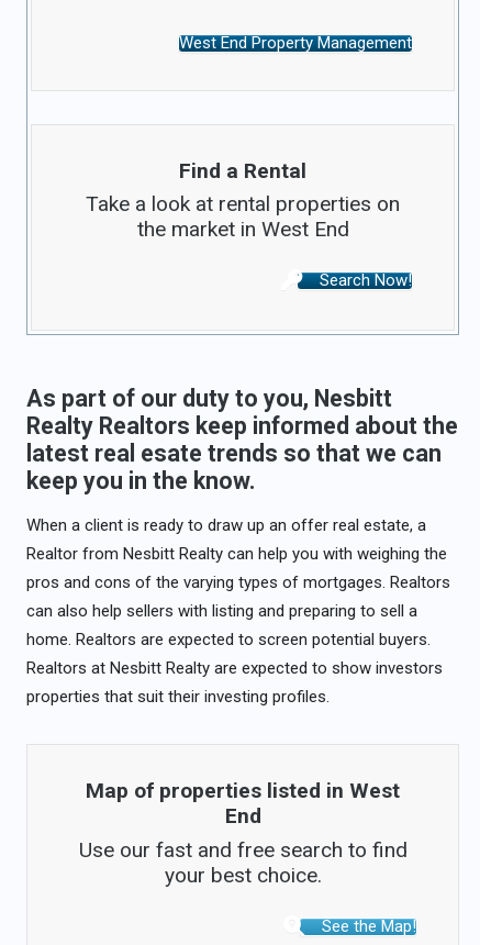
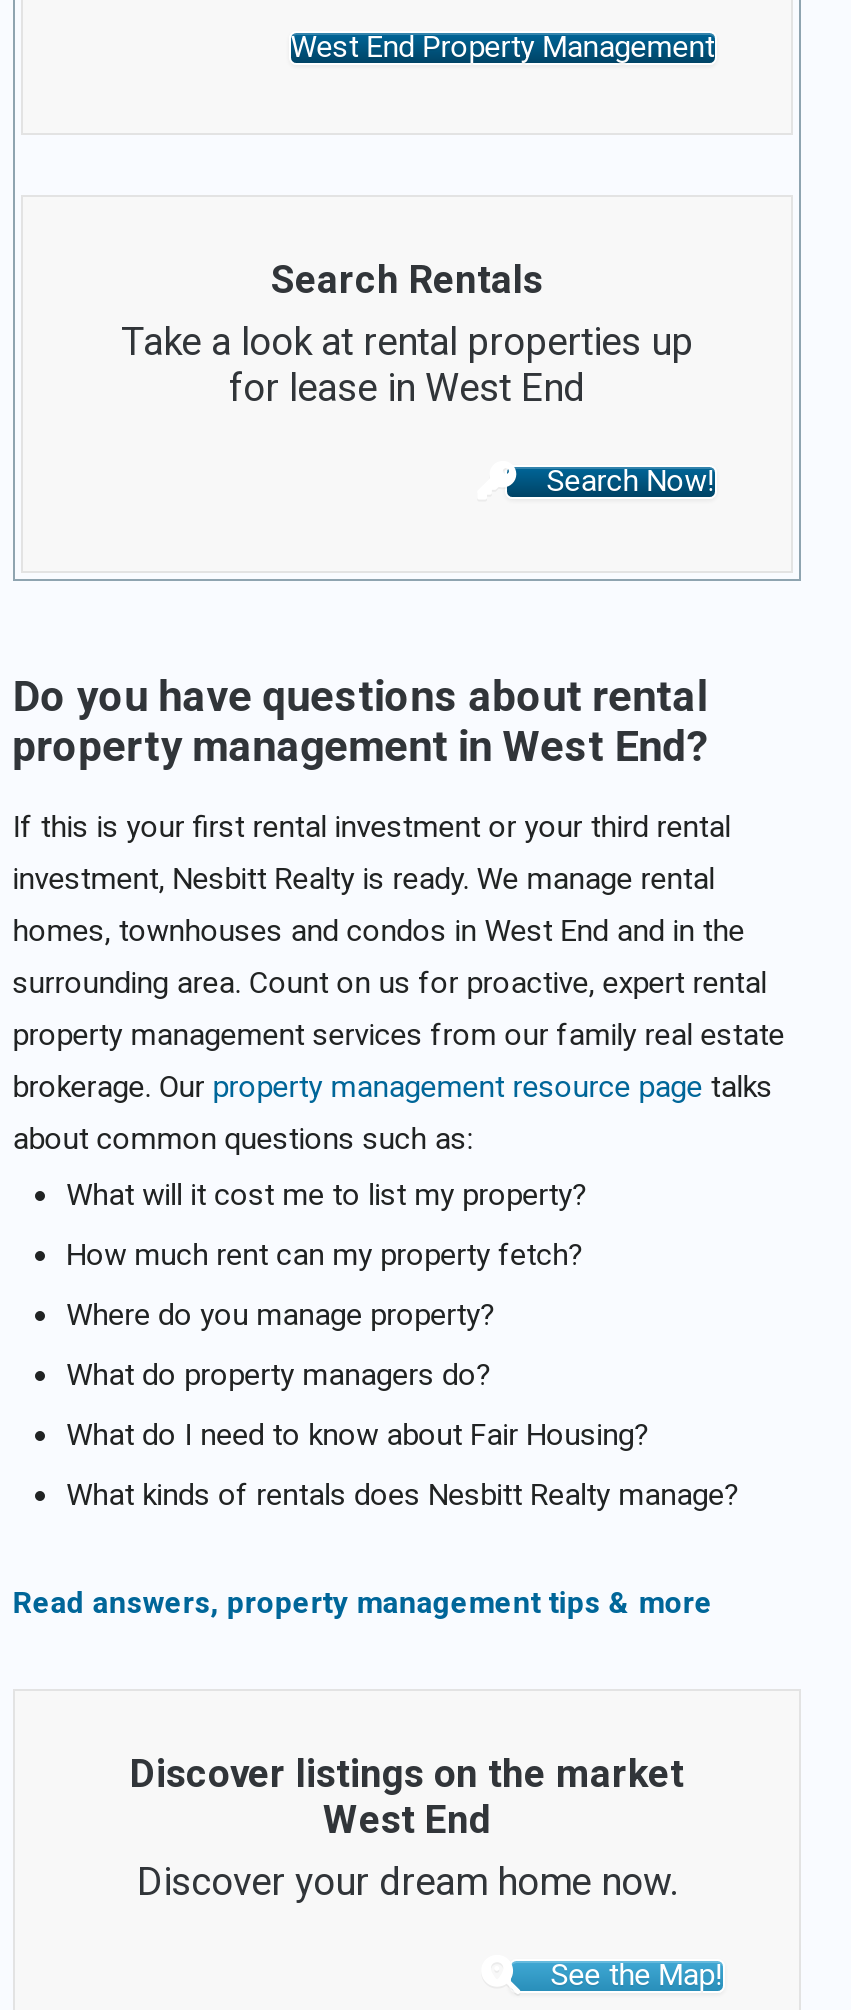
[86,158,400,242] Find a Rental | Take a look at rental properties on | the market in West End -> [121,257,693,411] Search Rentals | Take a look at rental properties up | for lease in West End
[26,385,458,707] As part of our duty to you, Nesbitt | Realty Realtors keep informed about the | latest real esate trends so that we can | keep you in the know. | When a client is ready to draw up an offer real estate, a | Realtor from Nesbitt Realty can help you with weighing the | pros and cons of the varying types of mortgages. Realtors | can also help sellers with listing and preparing to sell a | home. Realtors are expected to screen potential buyers. | Realtors at Nesbitt Realty are expected to show investors | properties that suit their investing profiles. -> [13,670,785,1622] Do you have questions about rental | property management in West End? | If this is your first rental investment or your third rental | investment, Nesbitt Realty is ready. We manage rental | homes, townhouses and condos in West End and in the | surrounding area. Count on us for proactive, expert rental | property management services from our family real estate | brokerage. Our property management resource page talks | about common questions such as: | What will it cost me to list my property? | How much rent can my property fetch? | Where do you manage property? | What do property managers do? | What do I need to know about Fair Housing? | What kinds of rentals does Nesbitt Realty manage? | Read answers, property management tips & more
[79,778,407,888] Map of properties listed in West | End | Use our fast and free search to find | your best choice. -> [130,1752,684,1905] Discover listings on the market | West End | Discover your dream home now.

